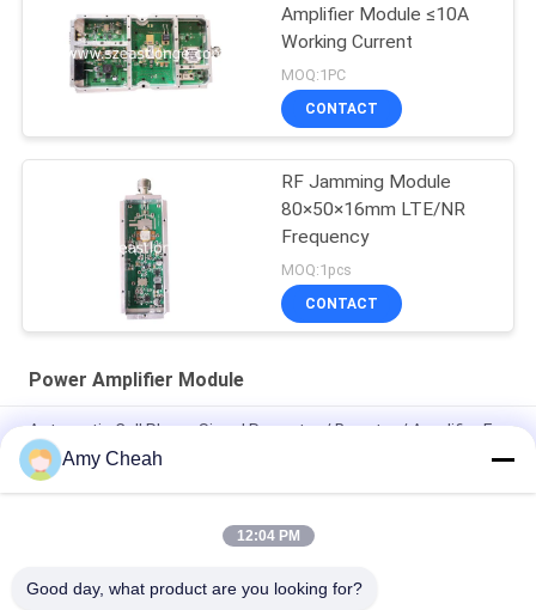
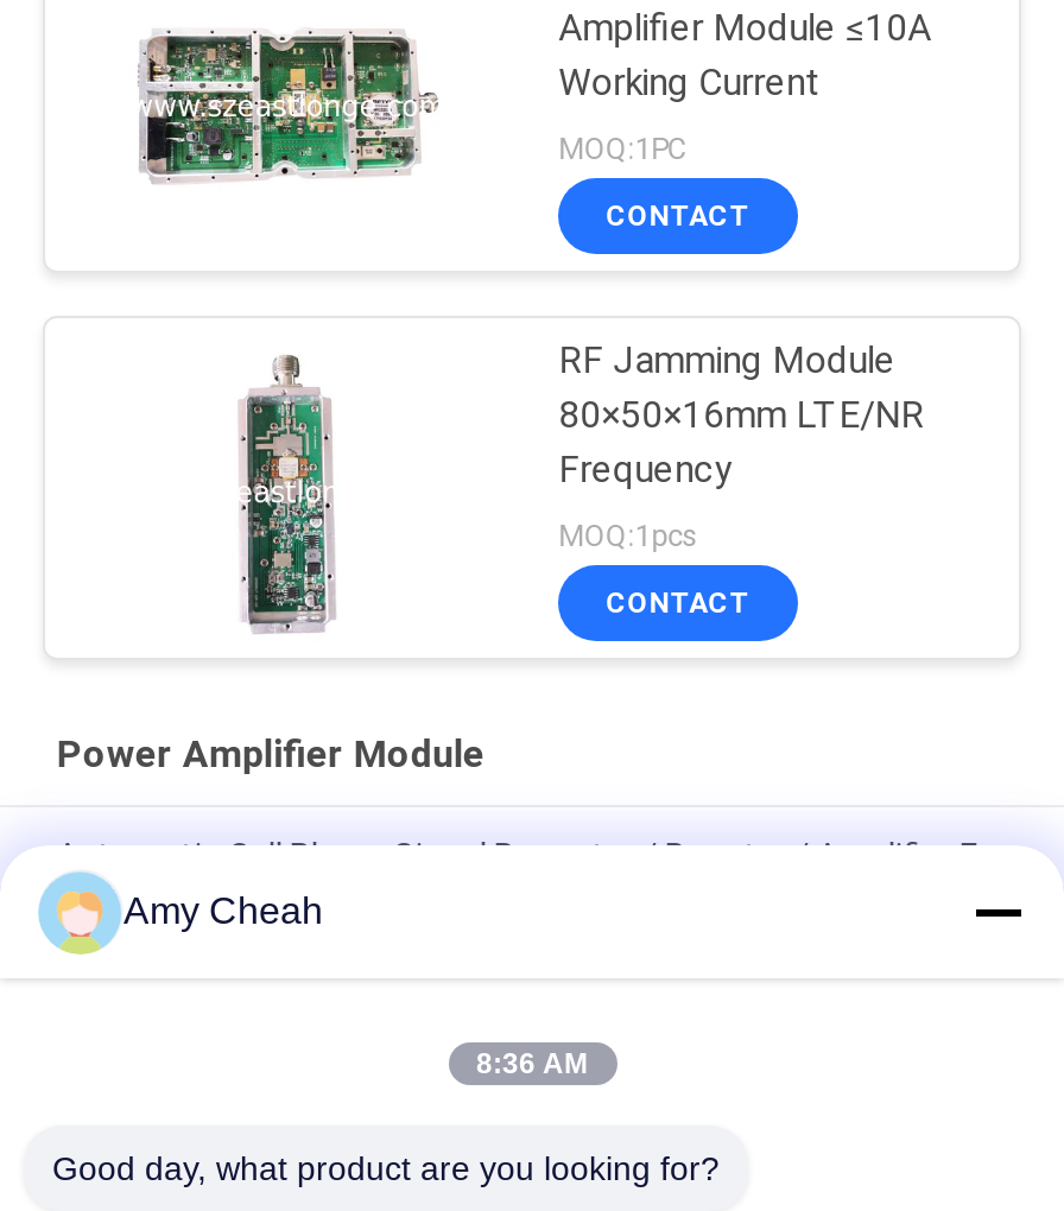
[236,527,300,544] 12:04 PM -> [476,1047,588,1080] 8:36 AM

